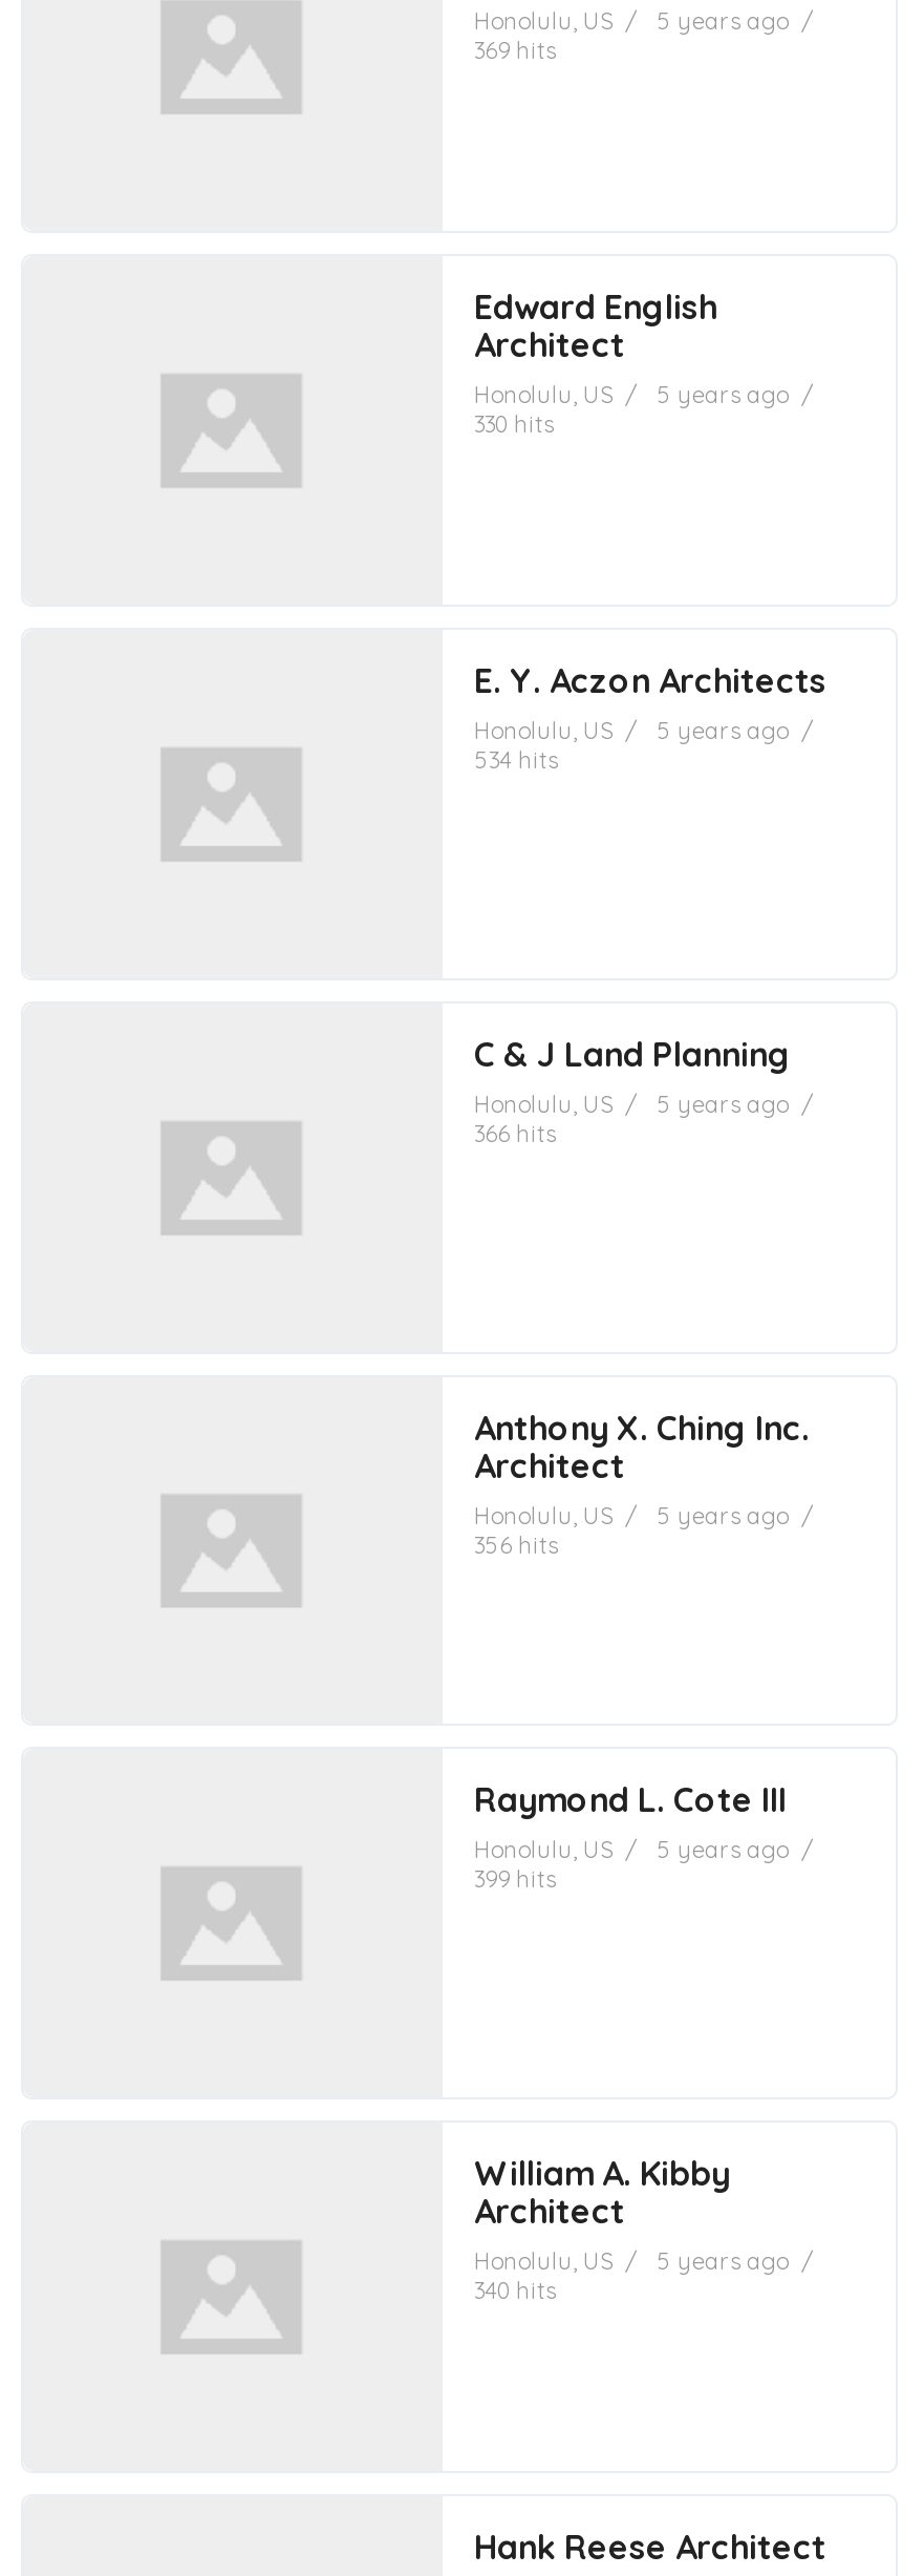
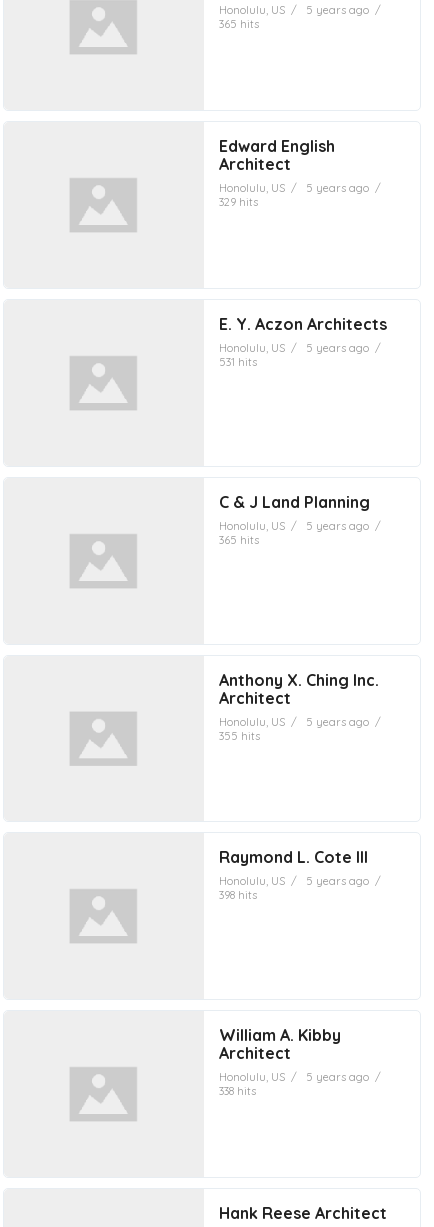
[474,36,556,66] 369 hits -> [219,17,259,31] 365 hits
[474,410,554,439] 330 hits -> [219,195,258,209] 329 hits
[474,745,558,774] 534 hits -> [219,355,257,369] 531 hits
[474,1119,556,1148] 366 hits -> [219,533,259,547] 365 hits
[474,1530,558,1559] 356 hits -> [219,729,260,743] 355 hits
[474,1865,556,1895] 399 hits -> [219,888,257,902] 398 hits
[474,2276,556,2306] 340 hits -> [219,1084,256,1098] 338 hits

